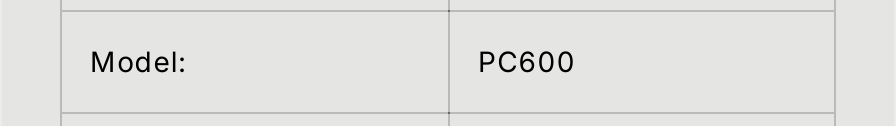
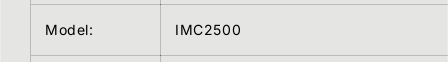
[478,44,576,78] PC600 -> [175,21,241,38] IMC2500

